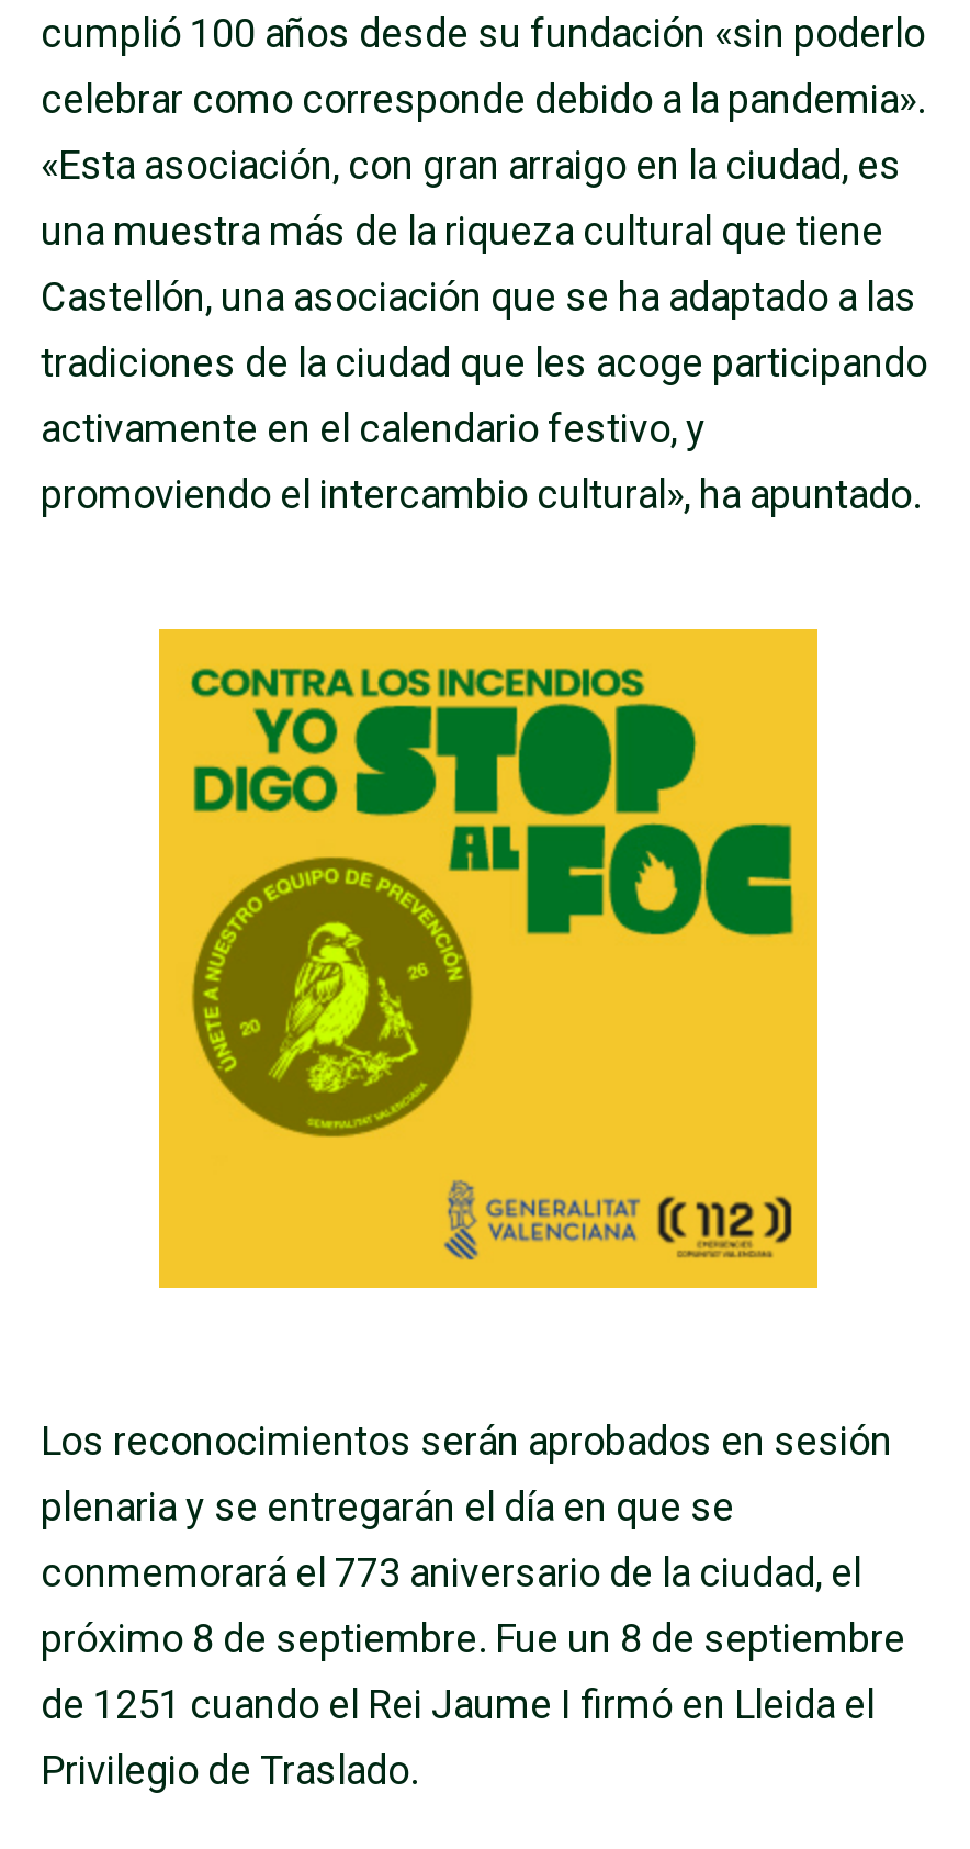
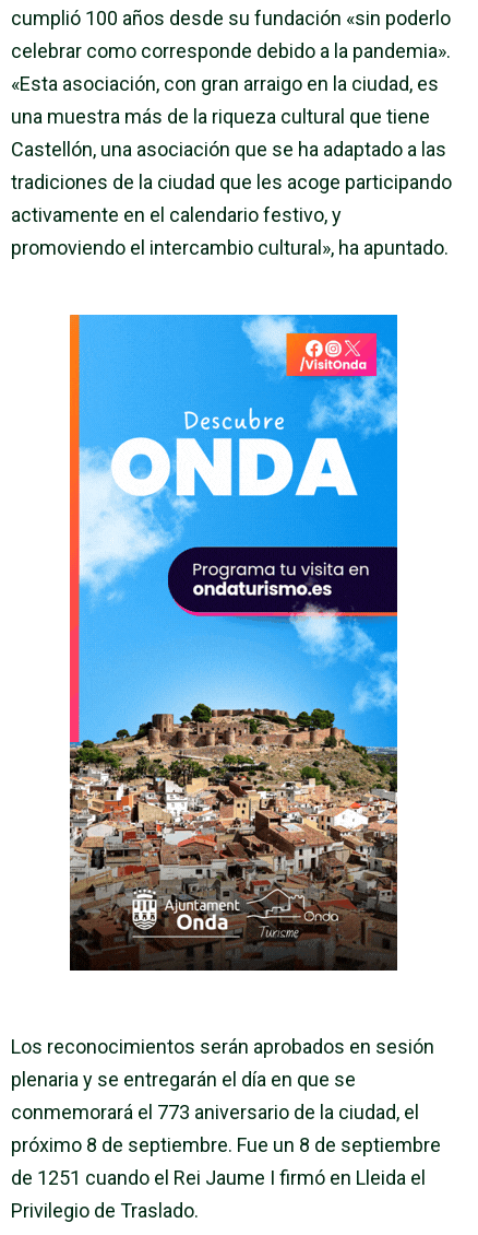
[157,626,820,1289] [image] -> [69,314,398,972] [image]

